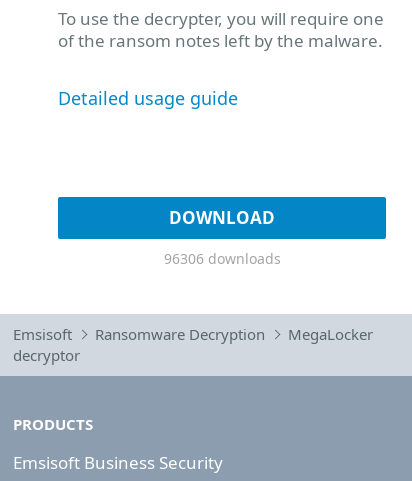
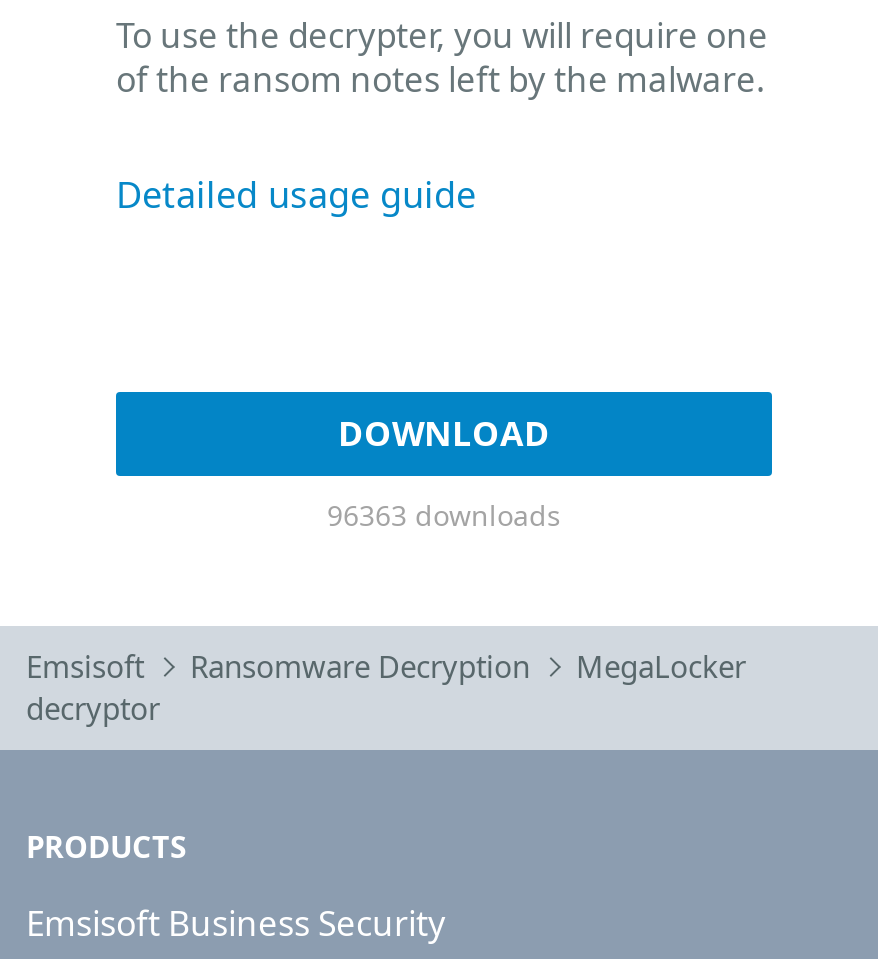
[163,249,280,268] 96306 downloads -> [327,496,561,534] 96363 downloads

